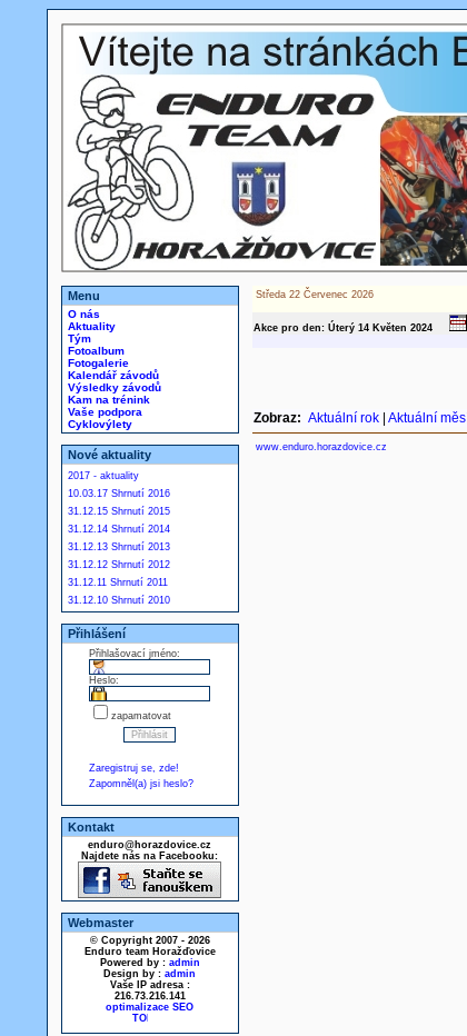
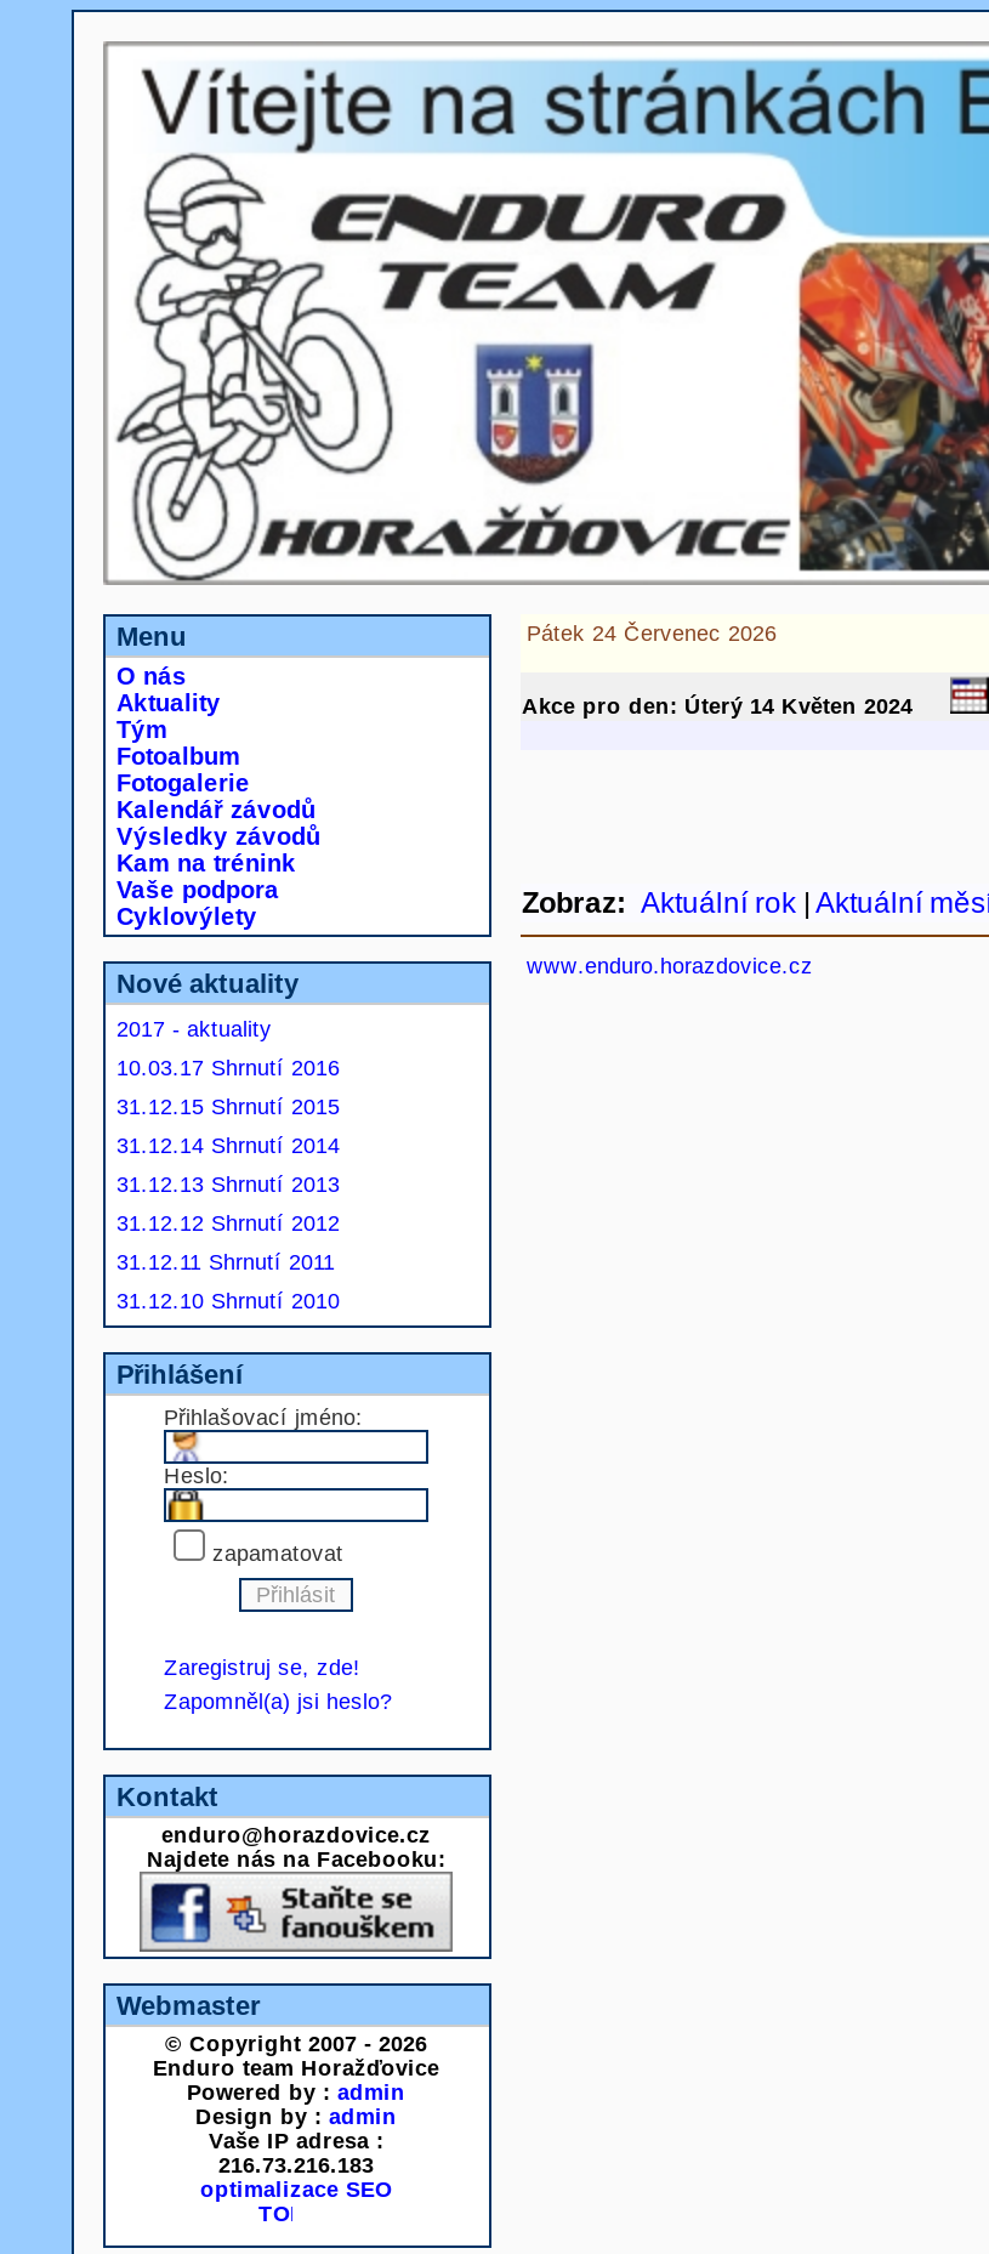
[255,289,373,300] Středa 22 Červenec 2026 -> [527,621,777,646] Pátek 24 Červenec 2026
[114,990,185,1002] 216.73.216.141 -> [218,2153,374,2178] 216.73.216.183

